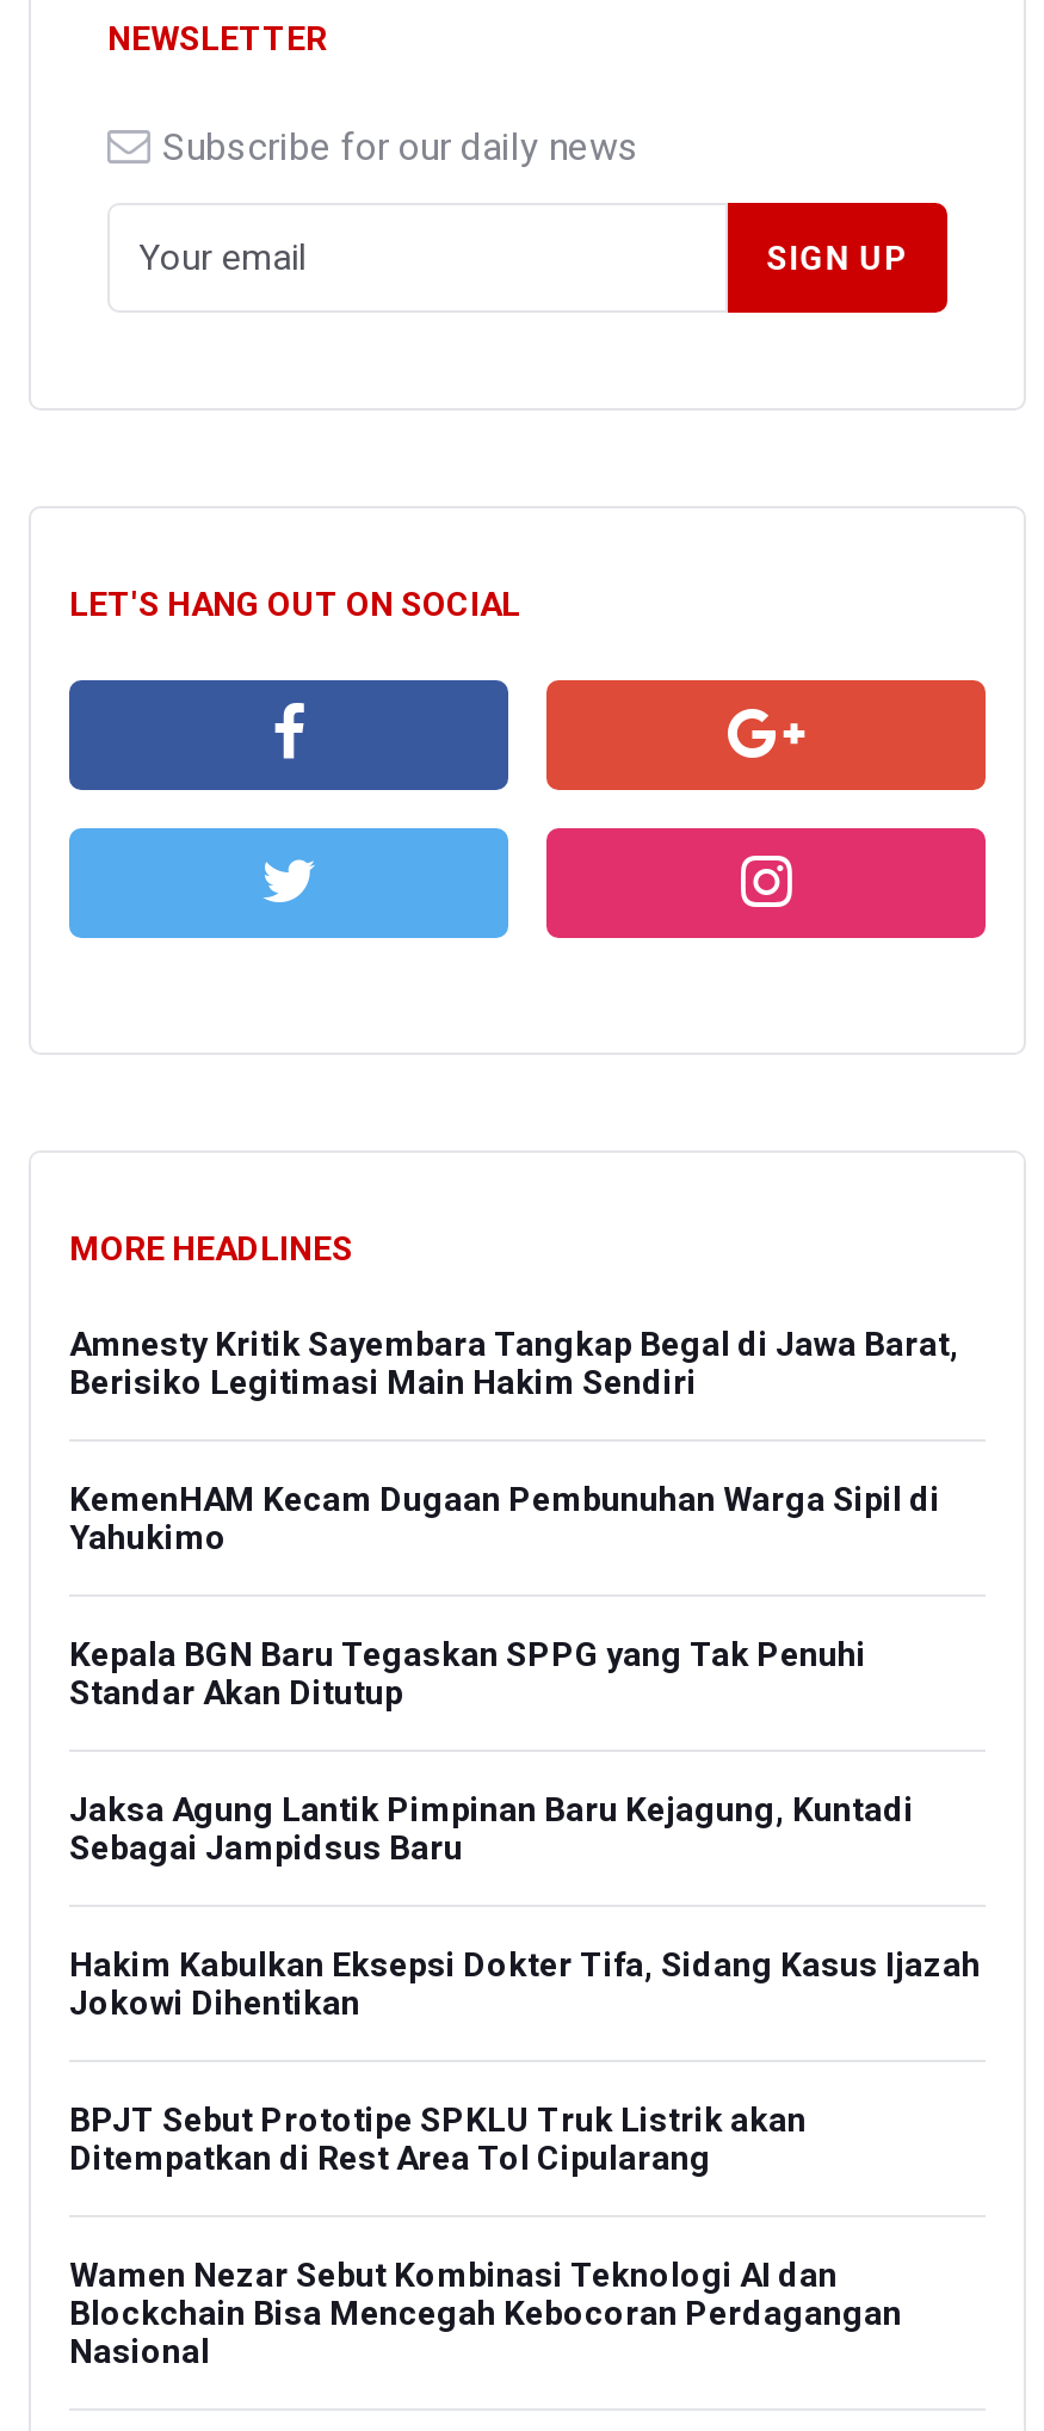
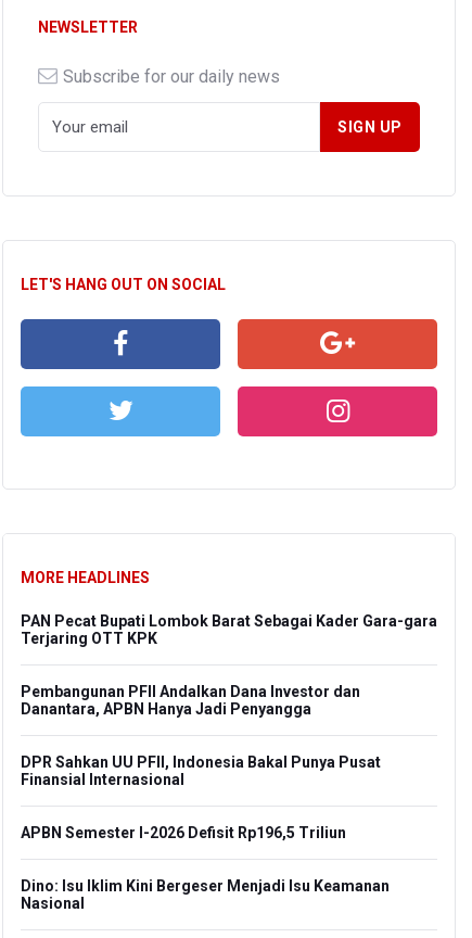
[69,1326,981,2333] Amnesty Kritik Sayembara Tangkap Begal di Jawa Barat, | Berisiko Legitimasi Main Hakim Sendiri | KemenHAM Kecam Dugaan Pembunuhan Warga Sipil di | Yahukimo | Kepala BGN Baru Tegaskan SPPG yang Tak Penuhi | Standar Akan Ditutup | Jaksa Agung Lantik Pimpinan Baru Kejagung, Kuntadi | Sebagai Jampidsus Baru | Hakim Kabulkan Eksepsi Dokter Tifa, Sidang Kasus Ijazah | Jokowi Dihentikan | BPJT Sebut Prototipe SPKLU Truk Listrik akan | Ditempatkan di Rest Area Tol Cipularang | Wamen Nezar Sebut Kombinasi Teknologi AI dan | Blockchain Bisa Mencegah Kebocoran Perdagangan -> [21,613,437,895] PAN Pecat Bupati Lombok Barat Sebagai Kader Gara-gara | Terjaring OTT KPK | Pembangunan PFII Andalkan Dana Investor dan | Danantara, APBN Hanya Jadi Penyangga | DPR Sahkan UU PFII, Indonesia Bakal Punya Pusat | Finansial Internasional | APBN Semester I-2026 Defisit Rp196,5 Triliun | Dino: Isu Iklim Kini Bergeser Menjadi Isu Keamanan

